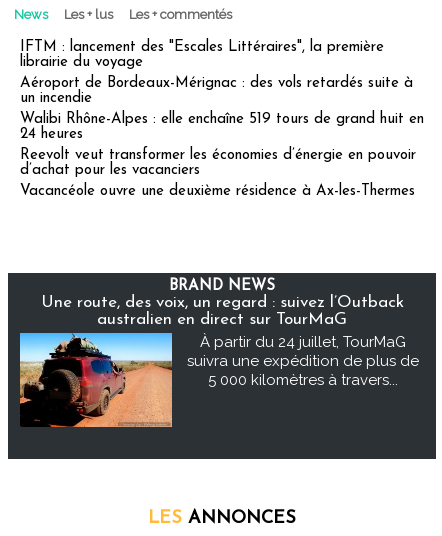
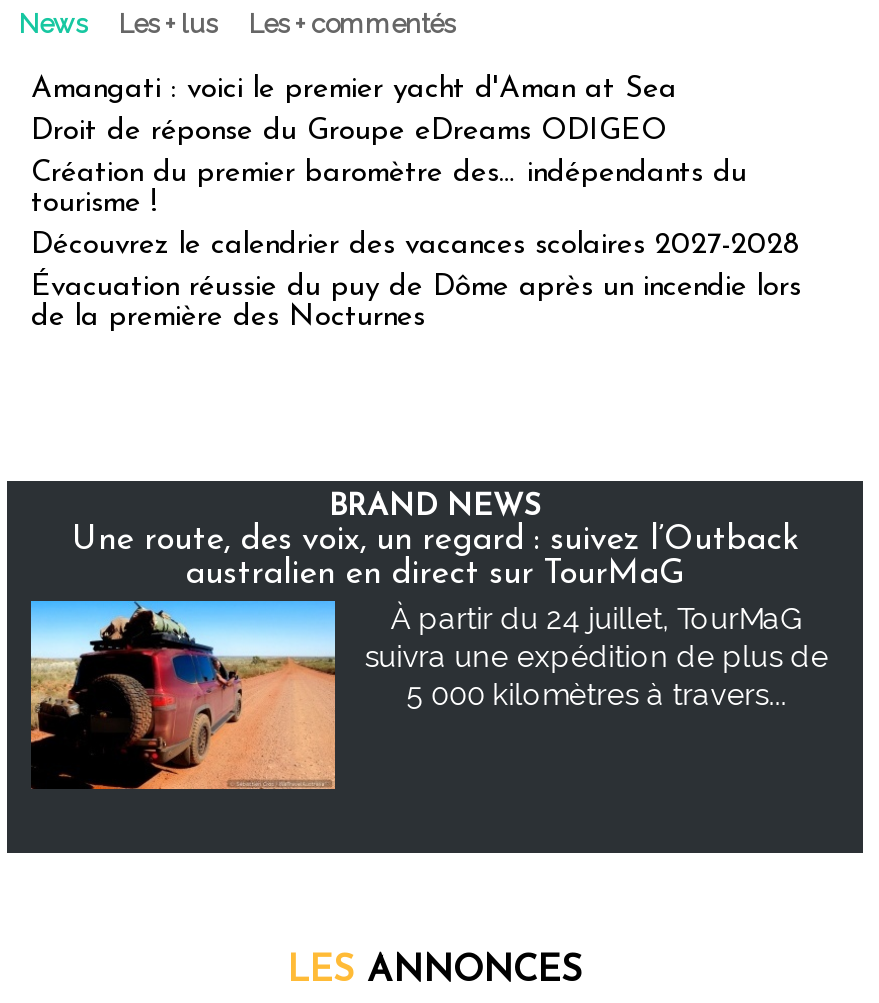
[20,40,424,199] IFTM : lancement des "Escales Littéraires", la première | librairie du voyage | Aéroport de Bordeaux-Mérignac : des vols retardés suite à | un incendie | Walibi Rhône-Alpes : elle enchaîne 519 tours de grand huit en | 24 heures | Reevolt veut transformer les économies d’énergie en pouvoir | d’achat pour les vacanciers | Vacancéole ouvre une deuxième résidence à Ax-les-Thermes -> [31,75,801,333] Amangati : voici le premier yacht d'Aman at Sea | Droit de réponse du Groupe eDreams ODIGEO | Création du premier baromètre des… indépendants du | tourisme ! | Découvrez le calendrier des vacances scolaires 2027-2028 | Évacuation réussie du puy de Dôme après un incendie lors | de la première des Nocturnes

